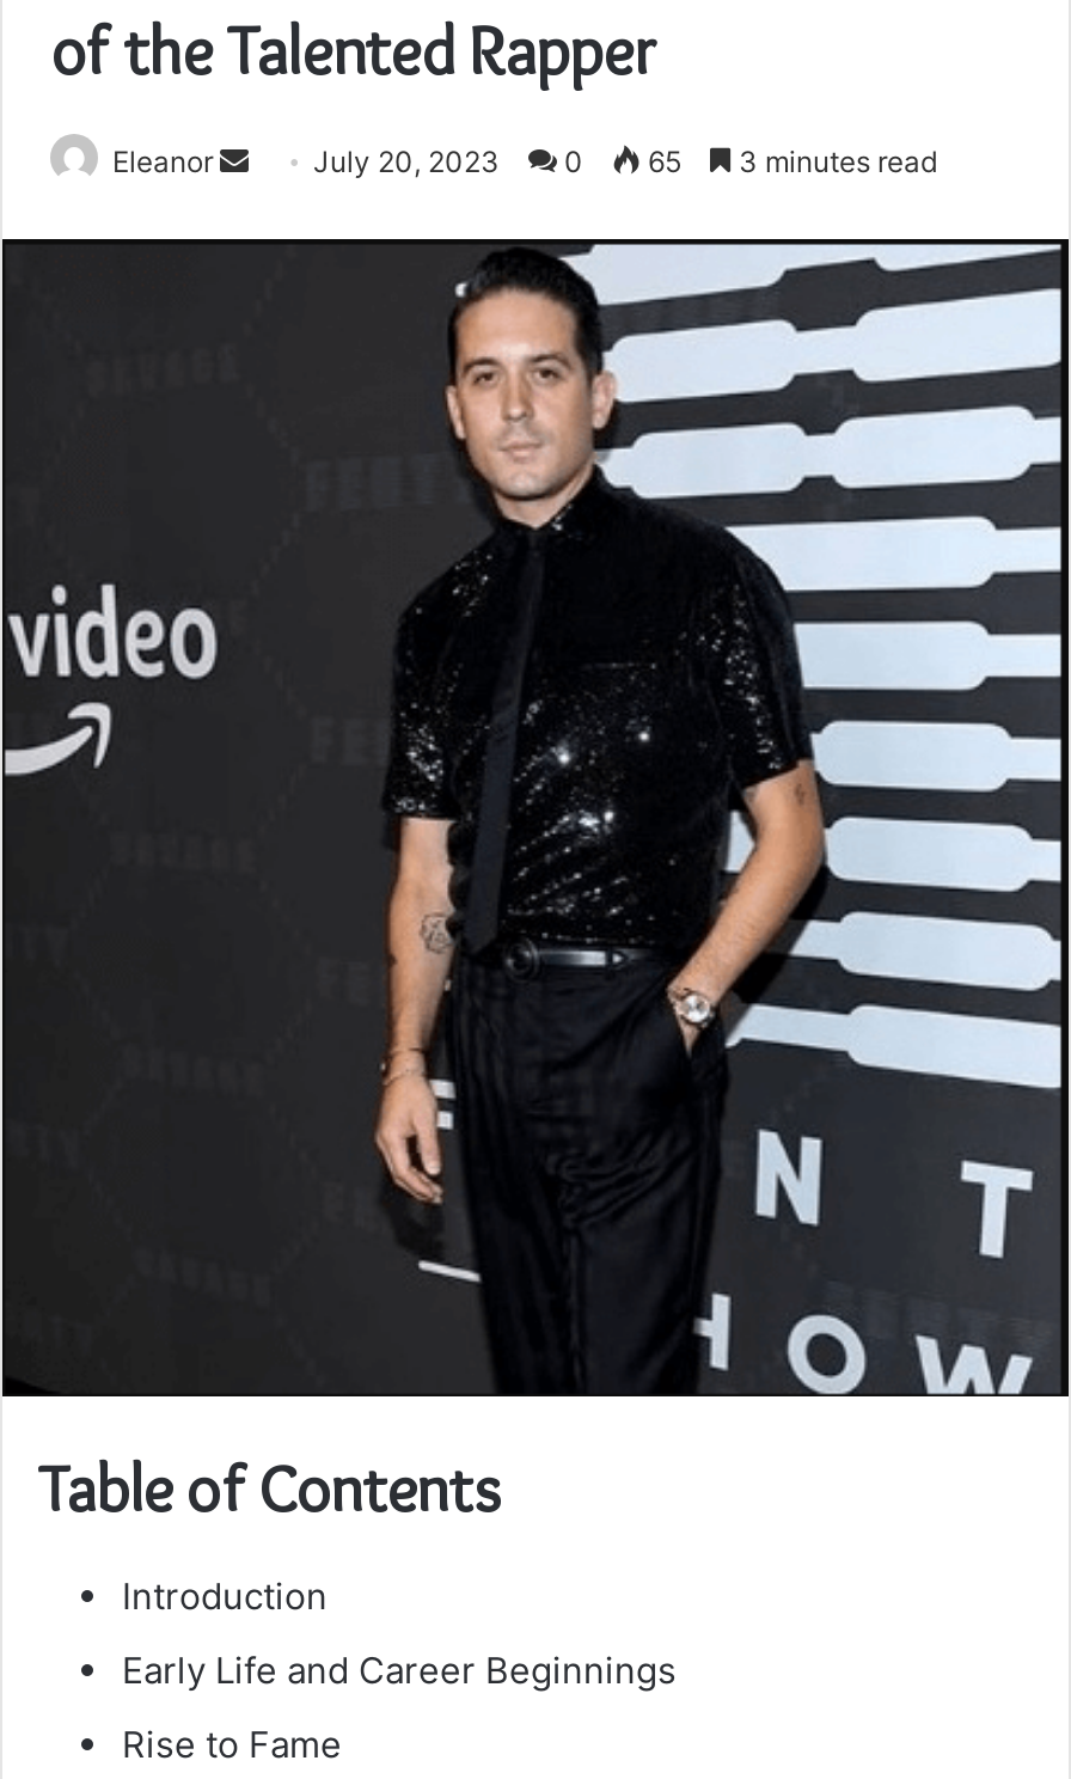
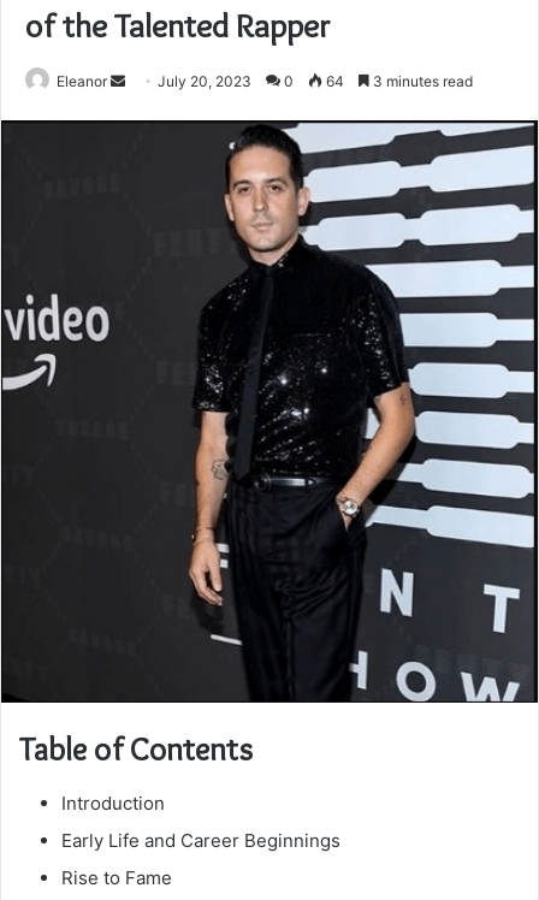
[641,143,681,179] 65 -> [322,72,344,90] 64

